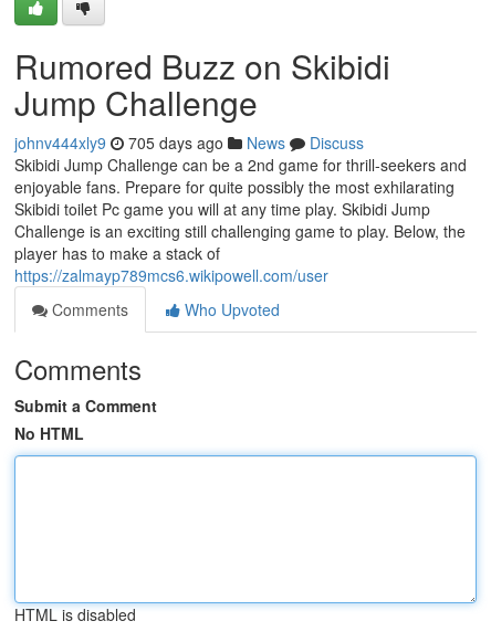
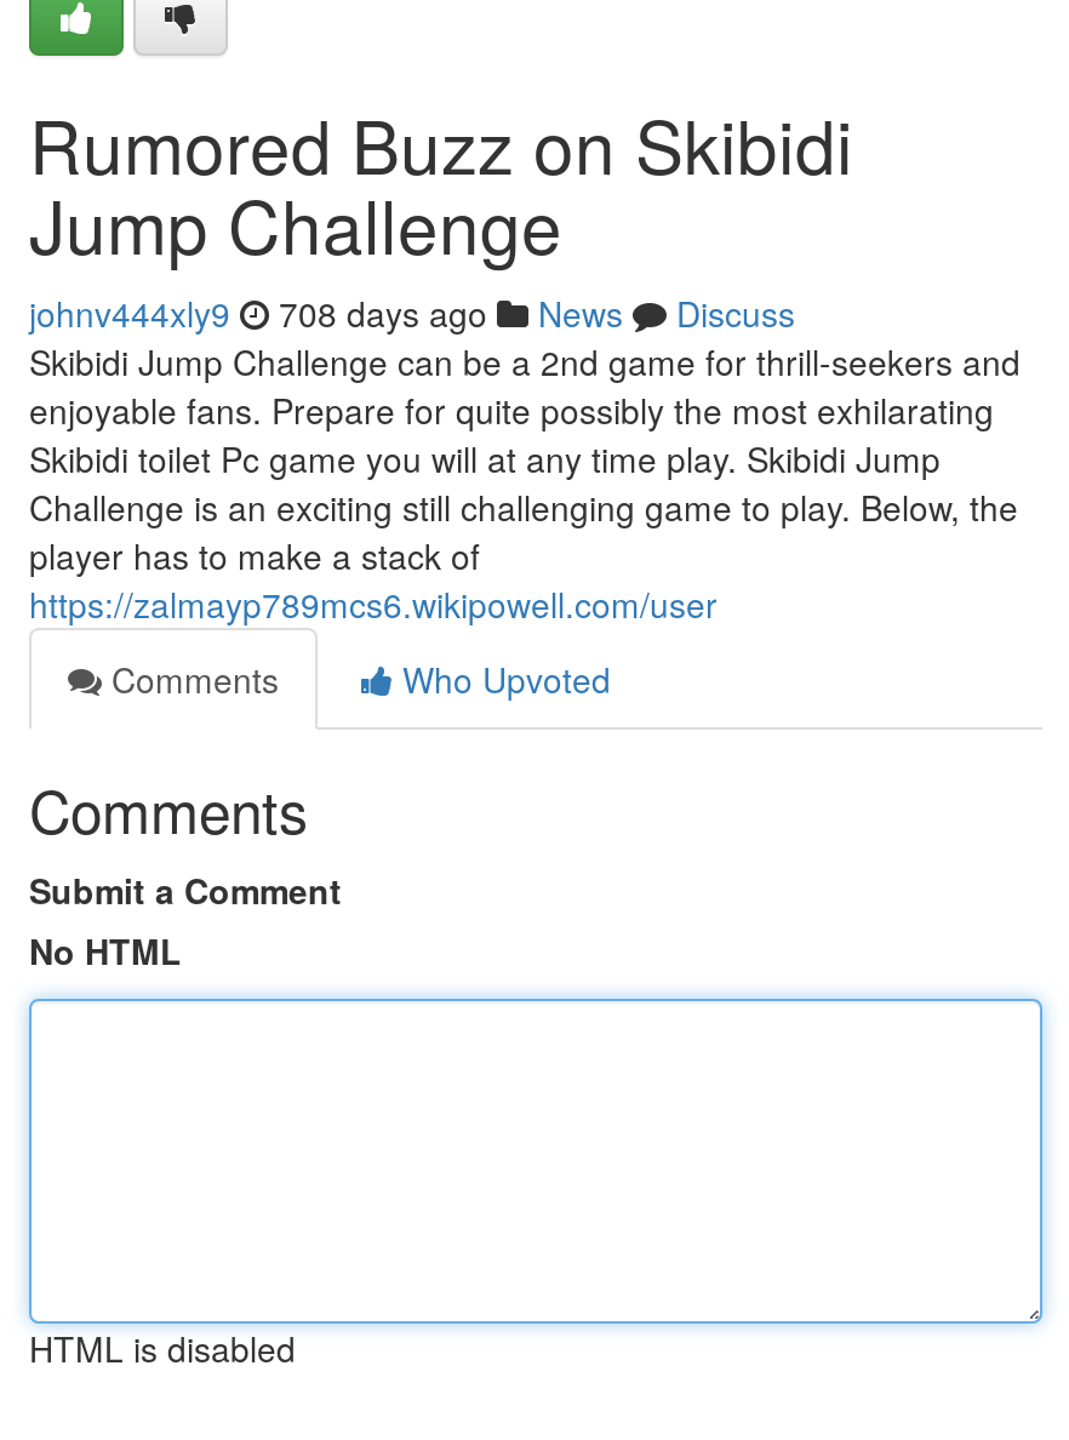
[14,131,364,154] johnv444xly9 705 days ago News Discuss -> [29,288,795,337] johnv444xly9 708 days ago News Discuss

